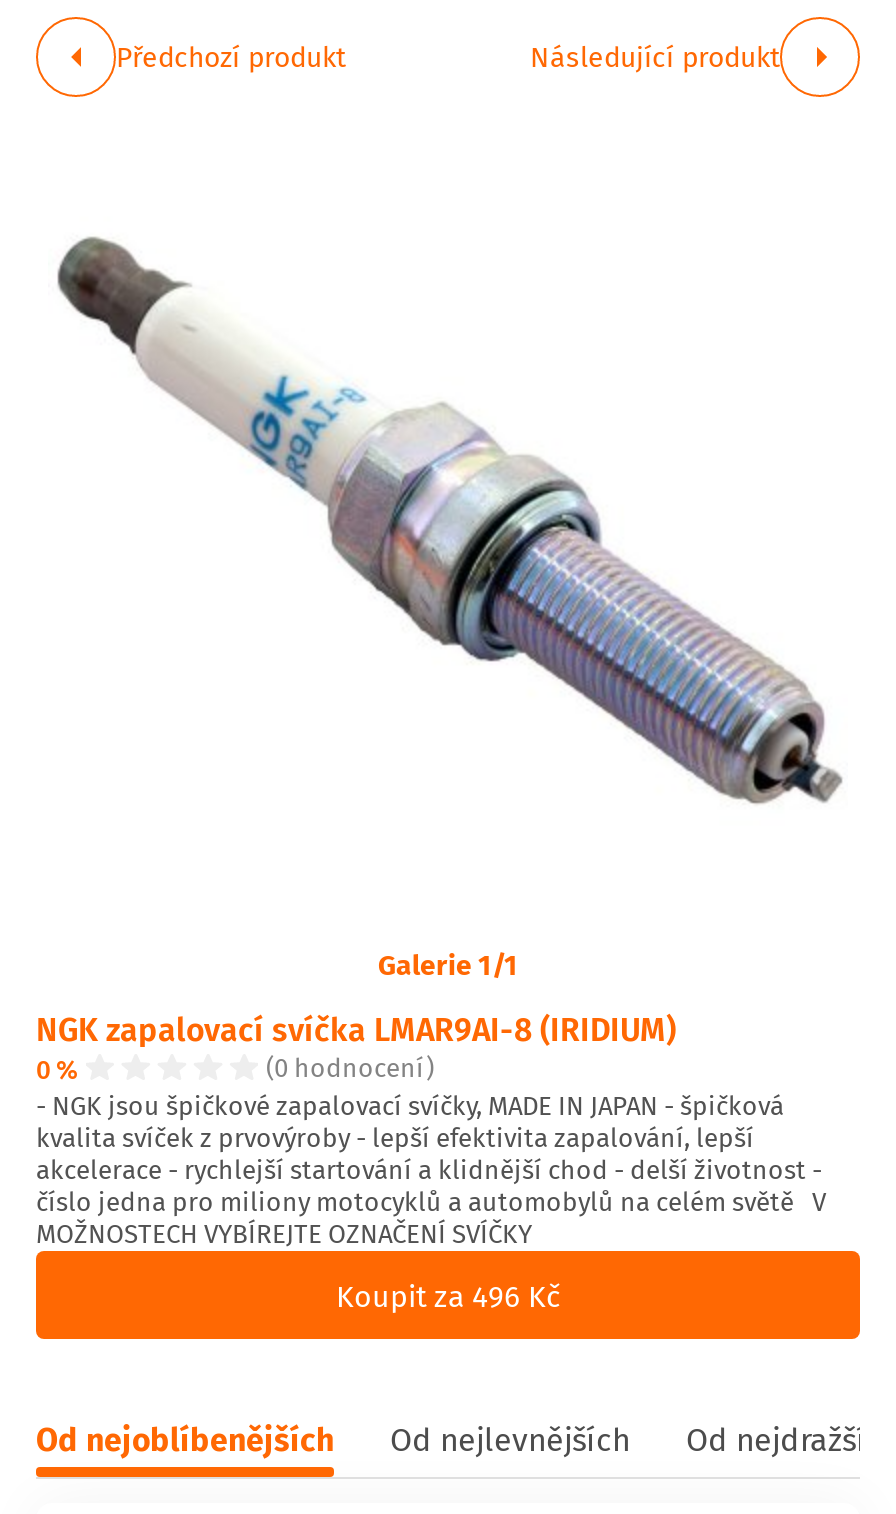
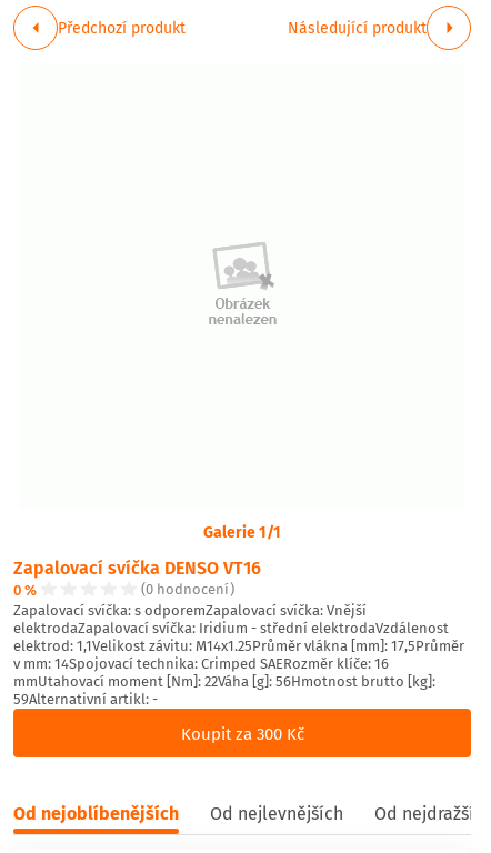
[56,235,844,805] [image] -> none
[36,1003,676,1053] NGK zapalovací svíčka LMAR9AI-8 (IRIDIUM) -> [13,553,261,581] Zapalovací svíčka DENSO VT16
[36,1088,826,1254] - NGK jsou špičkové zapalovací svíčky, MADE IN JAPAN - špičková | kvalita svíček z prvovýroby - lepší efektivita zapalování, lepší | akcelerace - rychlejší startování a klidnější chod - delší životnost - | číslo jedna pro miliony motocyklů a automobylů na celém světě V | MOŽNOSTECH VYBÍREJTE OZNAČENÍ SVÍČKY -> [13,600,464,710] Zapalovací svíčka: s odporemZapalovací svíčka: Vnější | elektrodaZapalovací svíčka: Iridium - střední elektrodaVzdálenost | elektrod: 1,1Velikost závitu: M14x1.25Průměr vlákna [mm]: 17,5Průměr | v mm: 14Spojovací technika: Crimped SAERozměr klíče: 16 | mmUtahovací moment [Nm]: 22Váha [g]: 56Hmotnost brutto [kg]: | 59Alternativní artikl: -
[336,1274,560,1318] Koupit za 496 Kč -> [181,721,304,746] Koupit za 300 Kč

